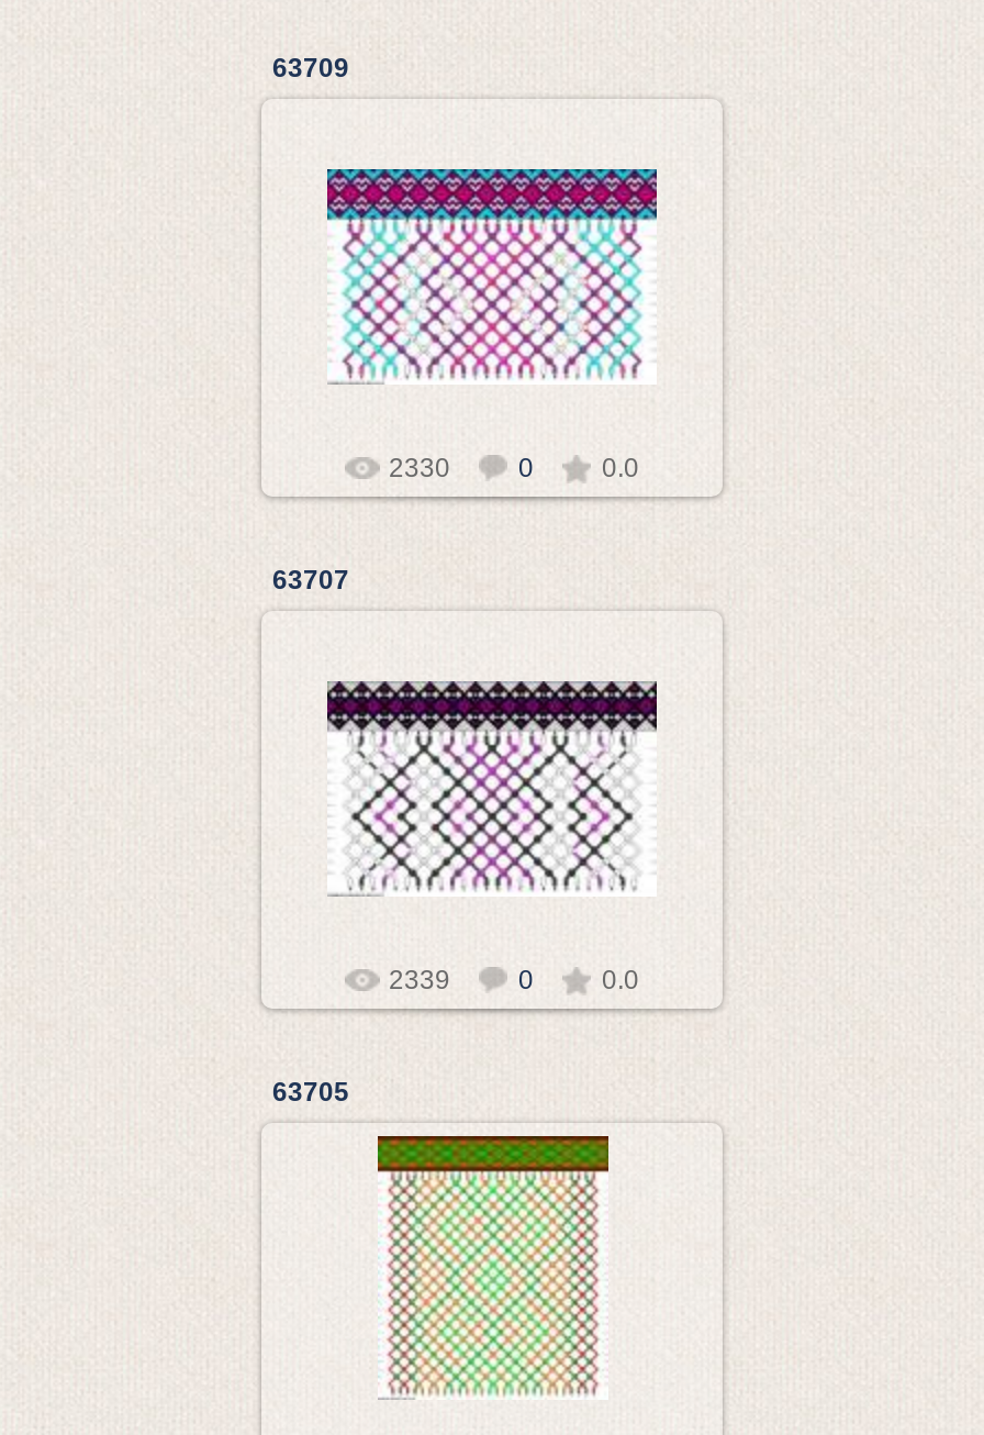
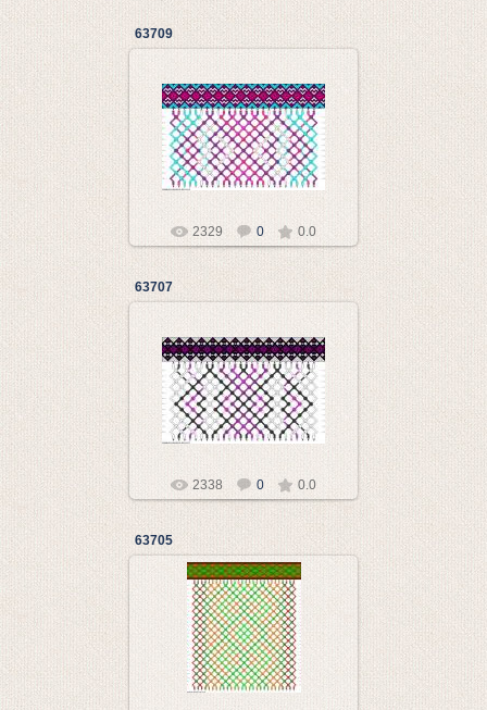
[389,453,450,483] 2330 -> [192,224,223,239] 2329
[389,965,450,995] 2339 -> [192,477,223,493] 2338

